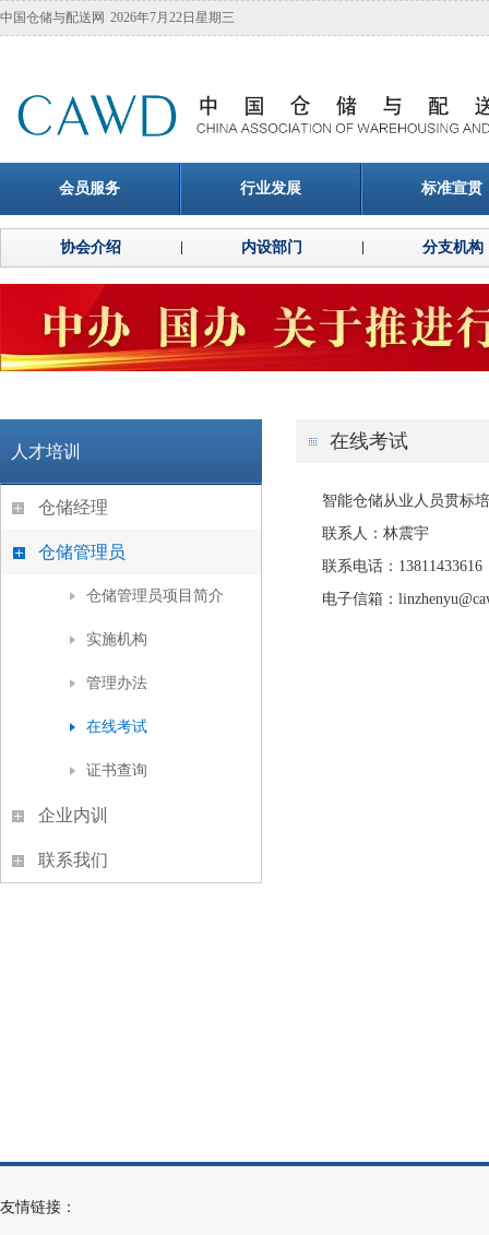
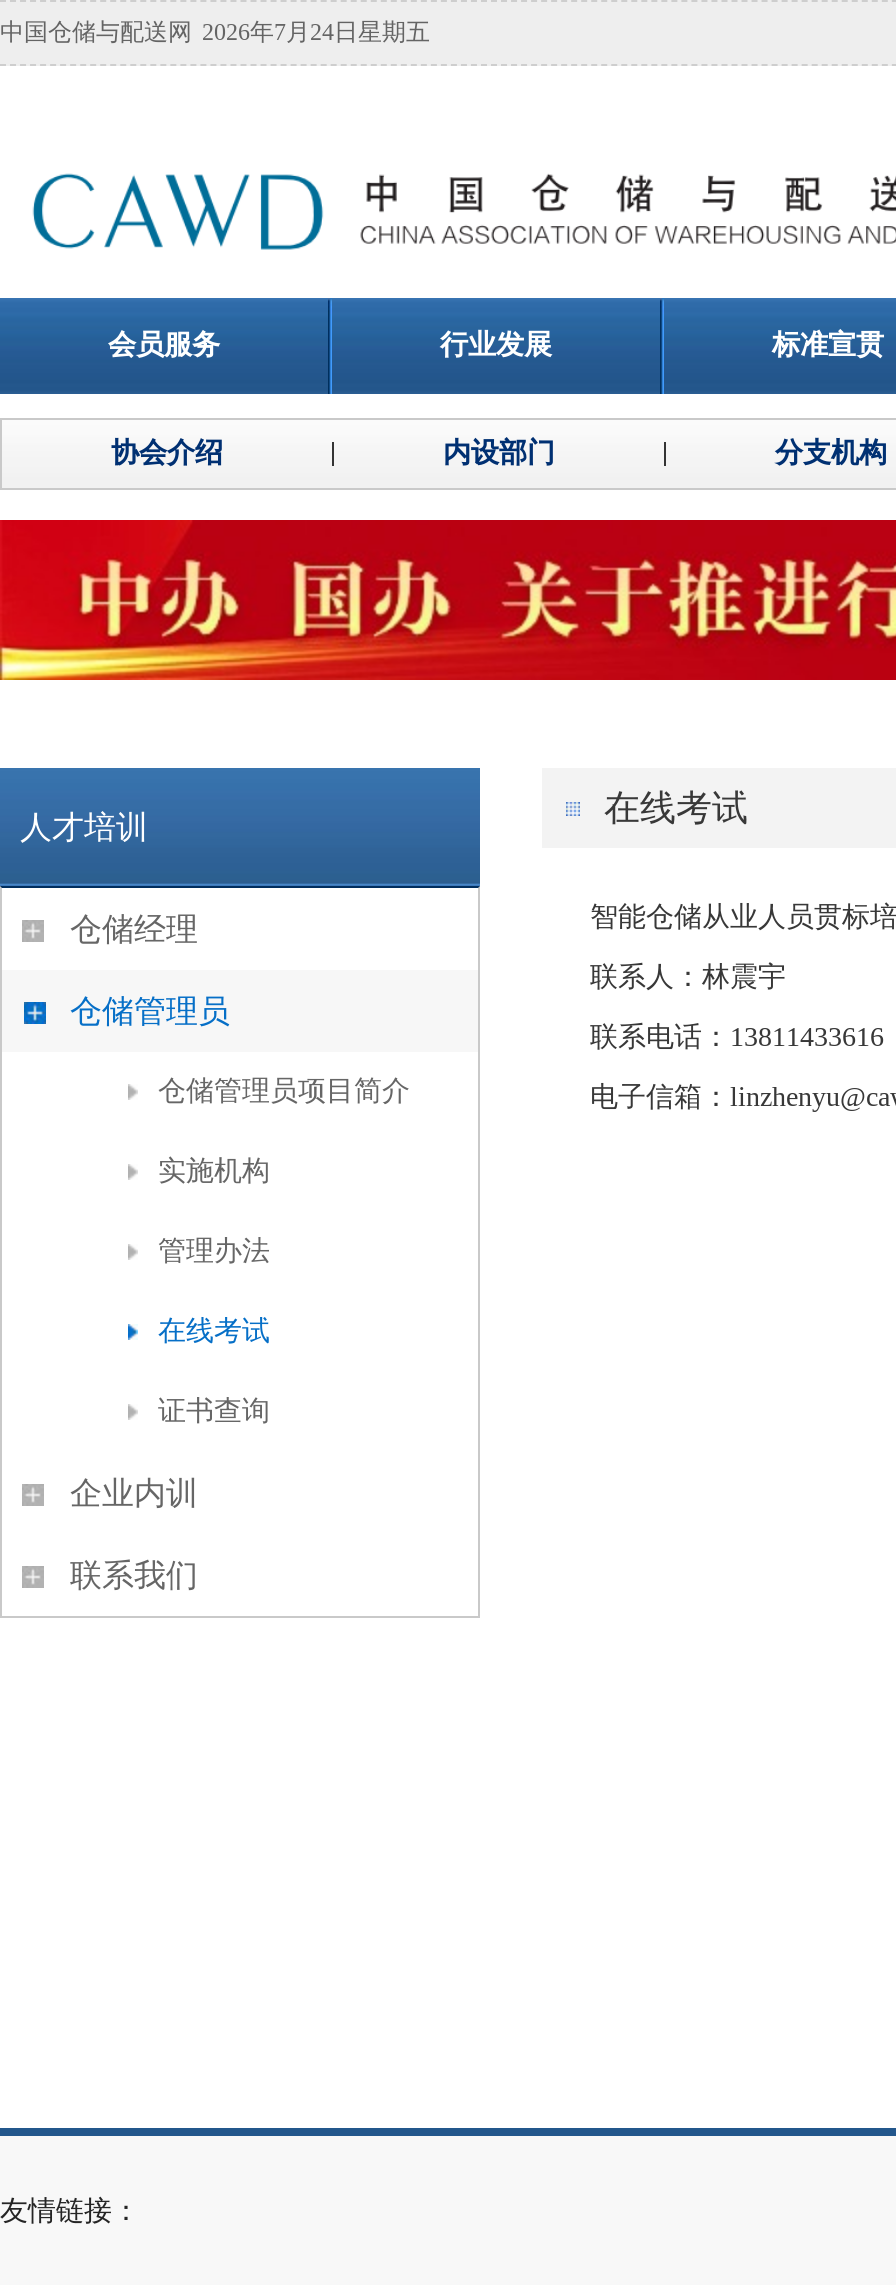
[0,10,235,25] 中国仓储与配送网 2026年7月22日星期三 -> [0,18,430,46] 中国仓储与配送网 2026年7月24日星期五

